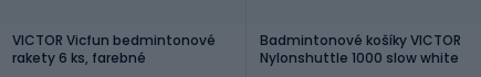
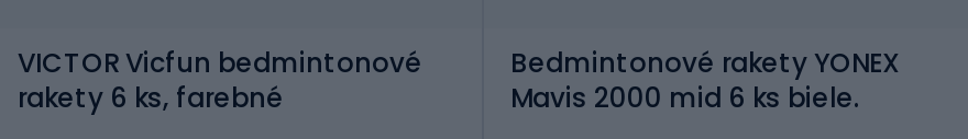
[260,31,461,67] Badmintonové košíky VICTOR | Nylonshuttle 1000 slow white -> [510,43,900,116] Bedmintonové rakety YONEX | Mavis 2000 mid 6 ks biele.

